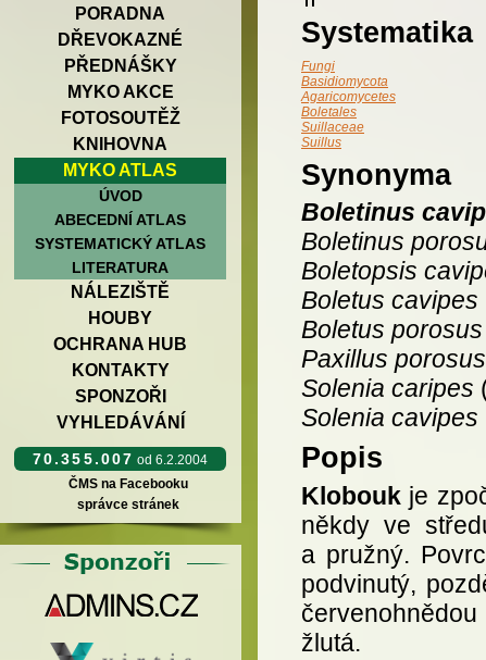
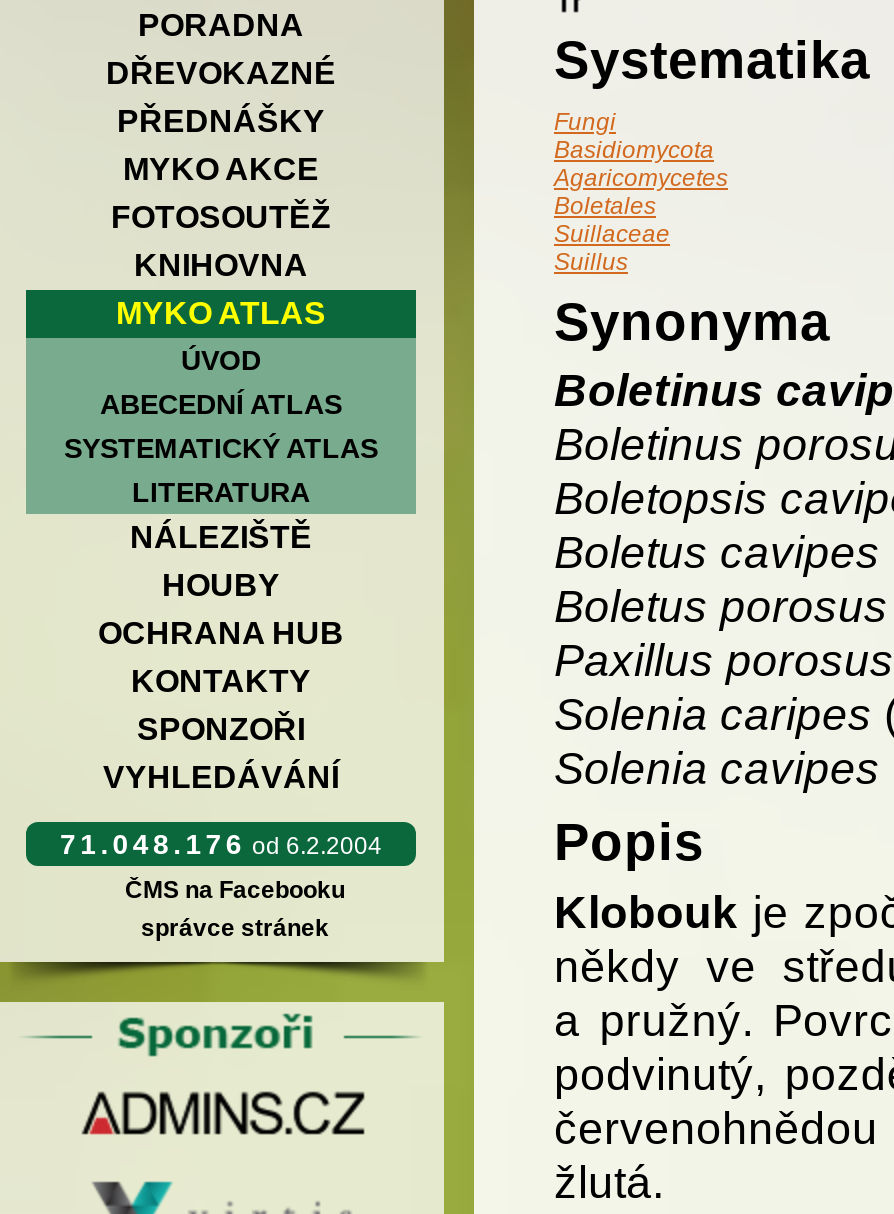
[33,450,208,468] 70.355.007 od 6.2.2004 -> [60,828,382,860] 71.048.176 od 6.2.2004

